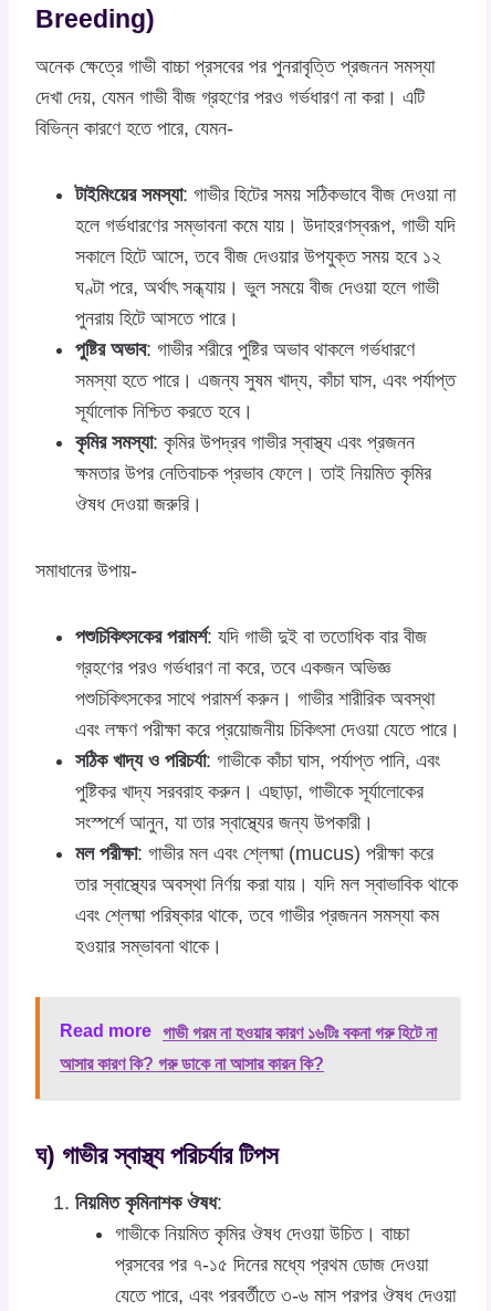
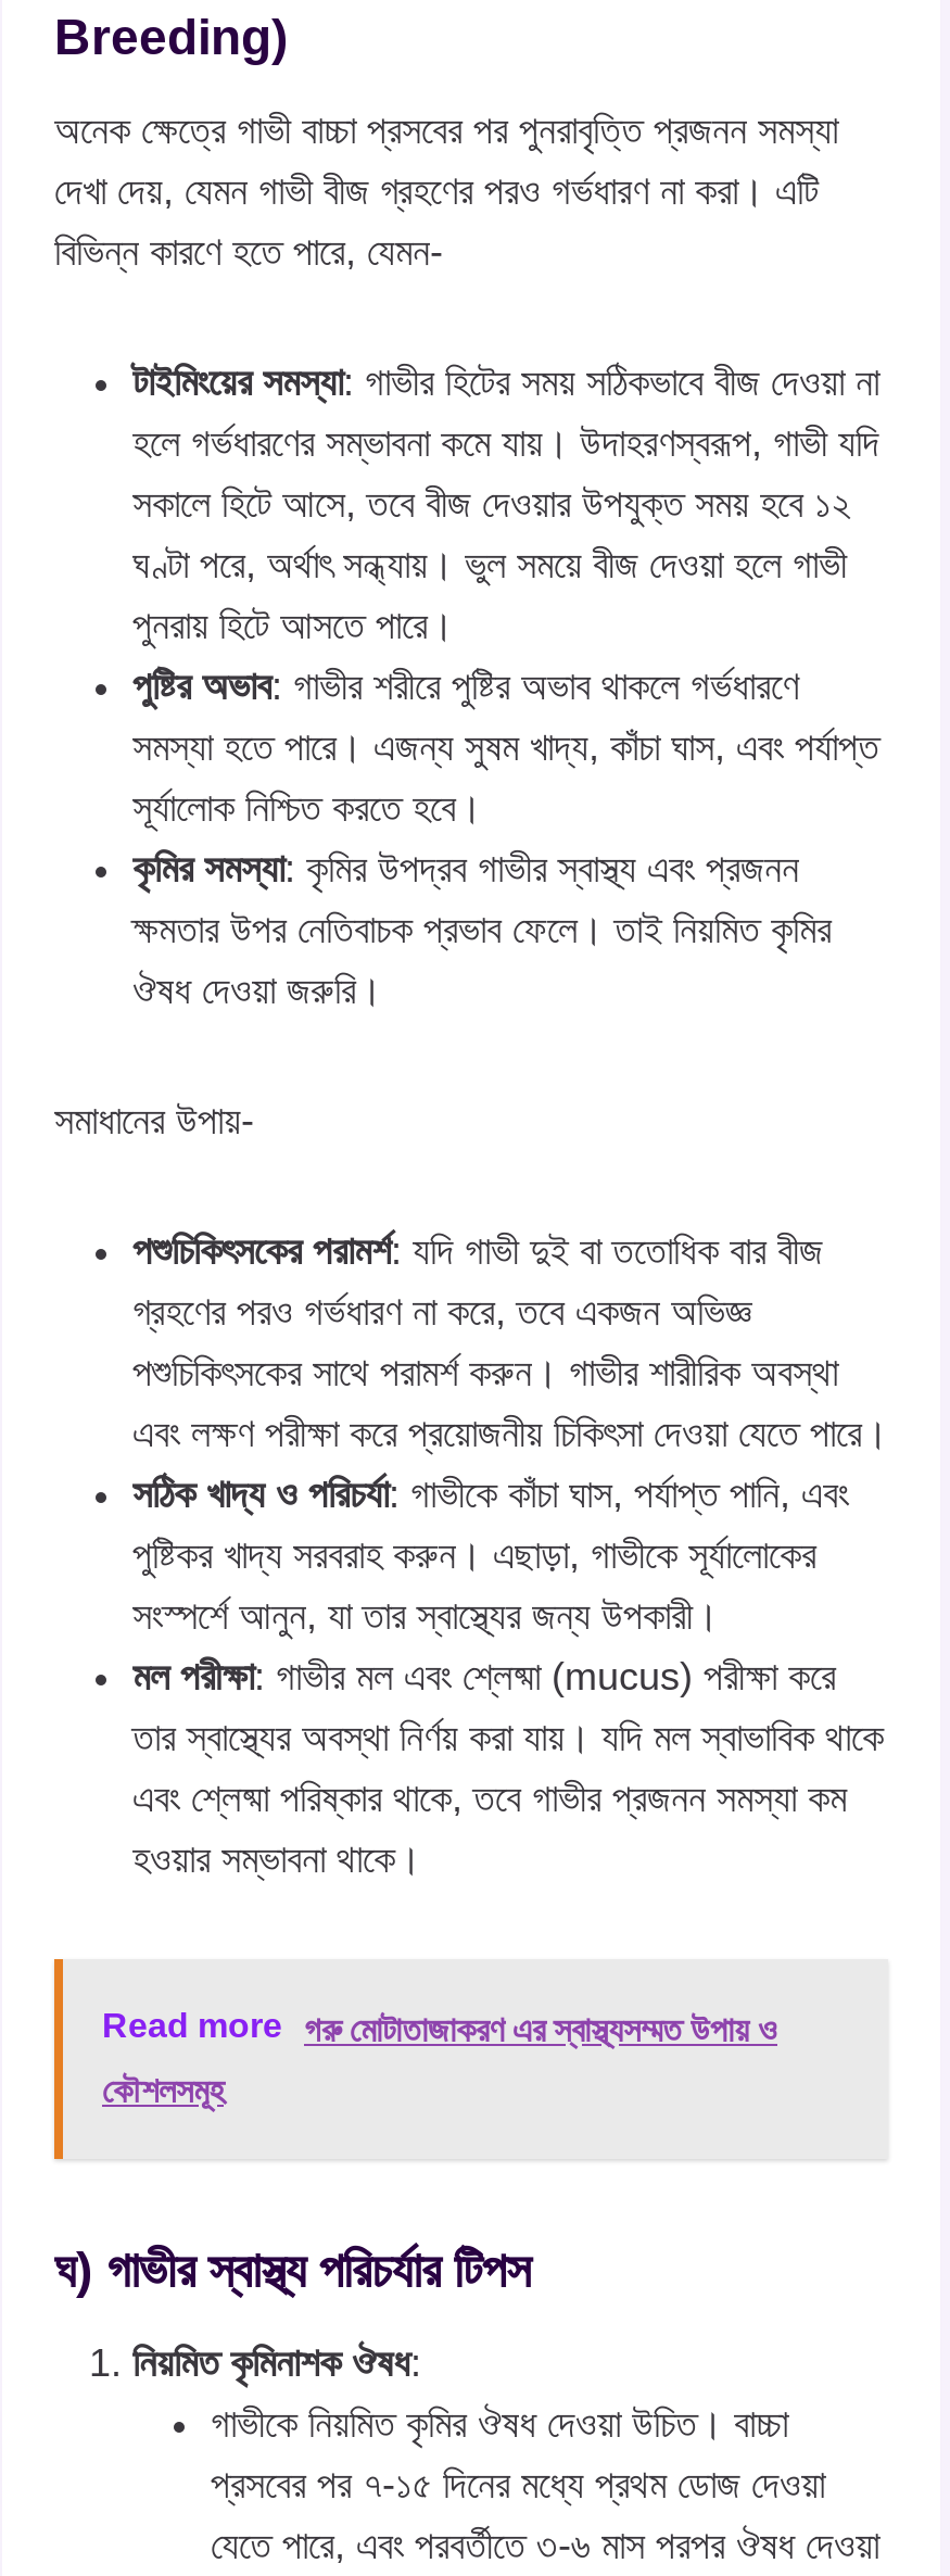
[60,1021,437,1042] Read more গাভী গরম না হওয়ার কারণ ১৬টিঃ বকনা গরু হিটে না -> [102,2007,777,2048] Read more গরু মোটাতাজাকরণ এর স্বাস্থ্যসম্মত উপায় ও
[60,1055,324,1073] আসার কারণ কি? গরু ডাকে না আসার কারন কি? -> [102,2072,224,2109] কৌশলসমূহ

